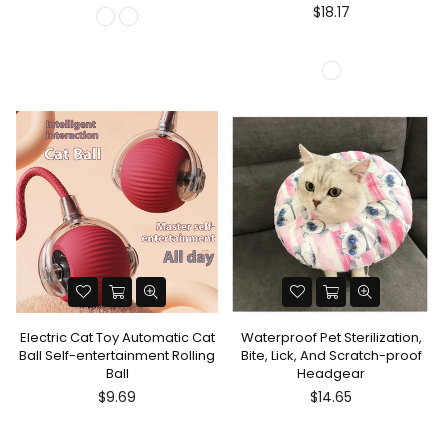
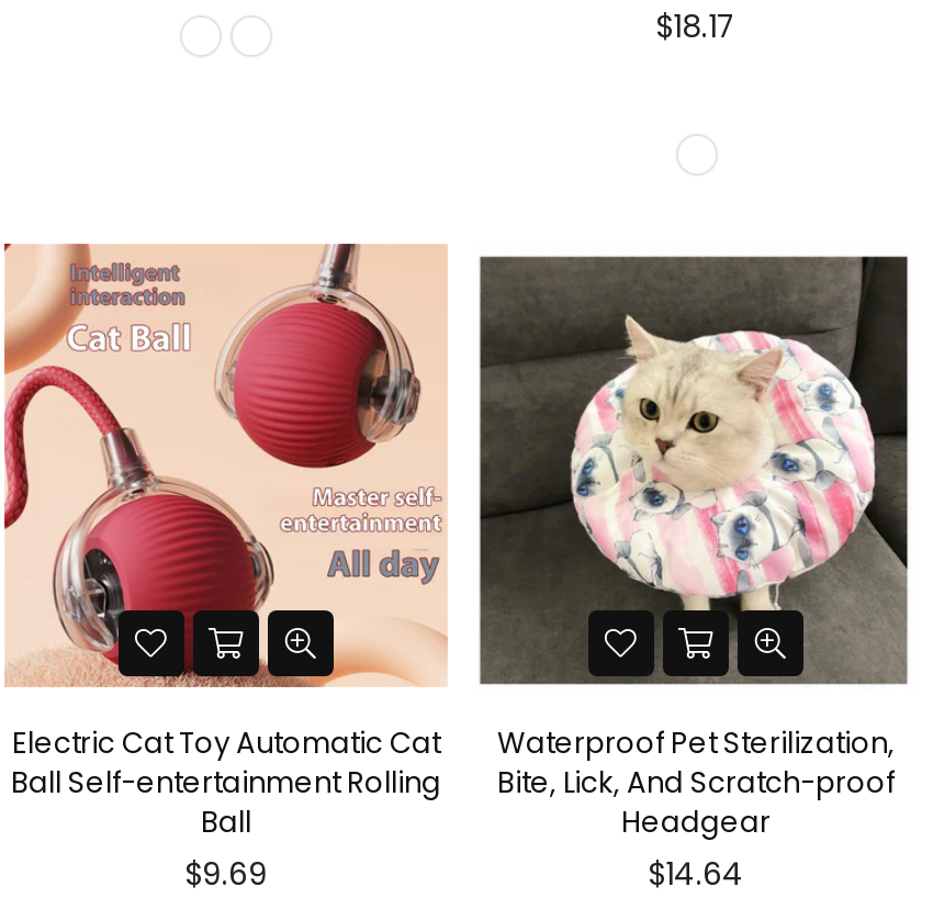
[310,387,352,407] $14.65 -> [648,852,744,896] $14.64

